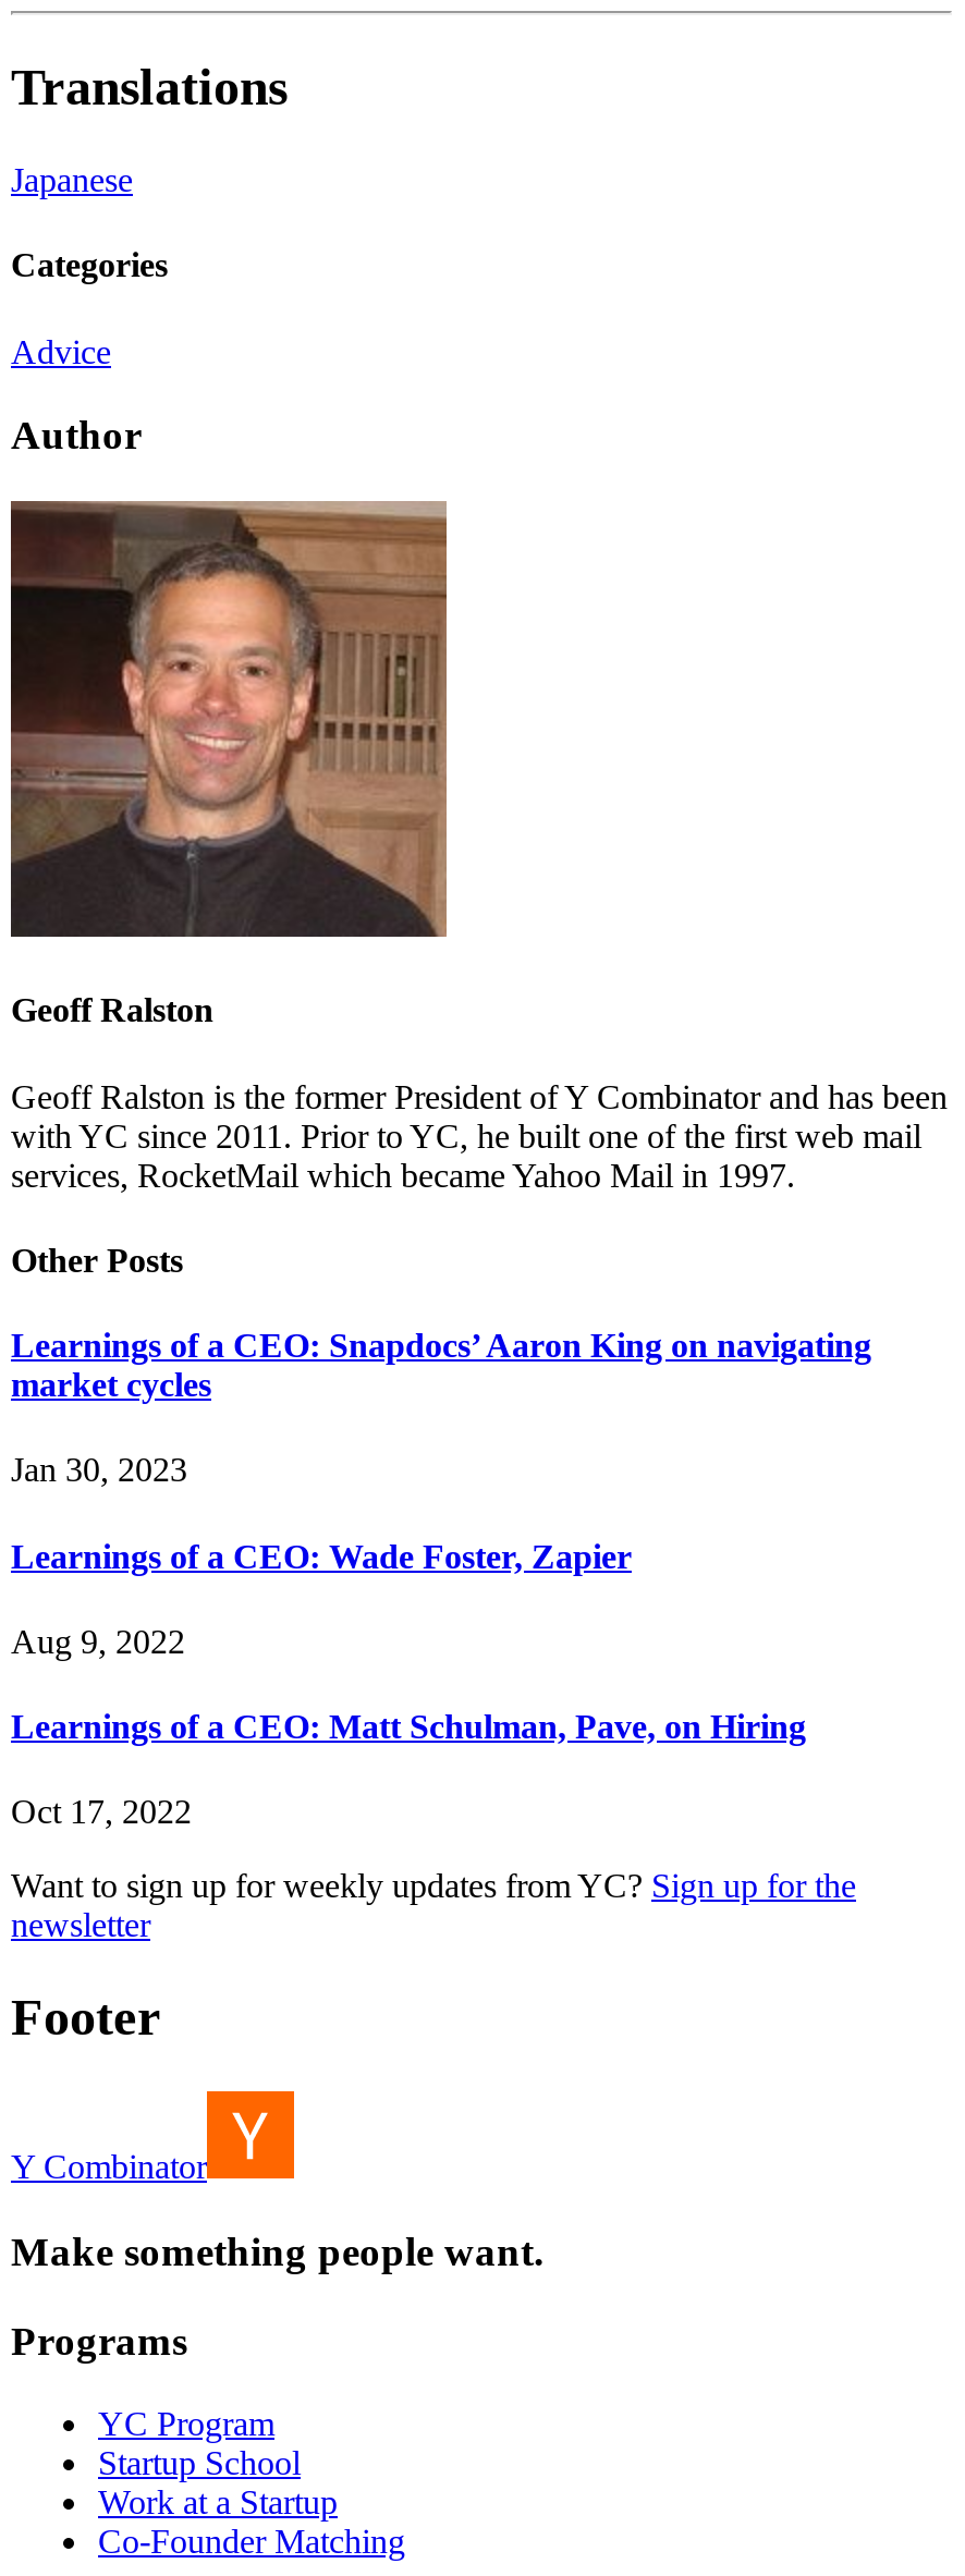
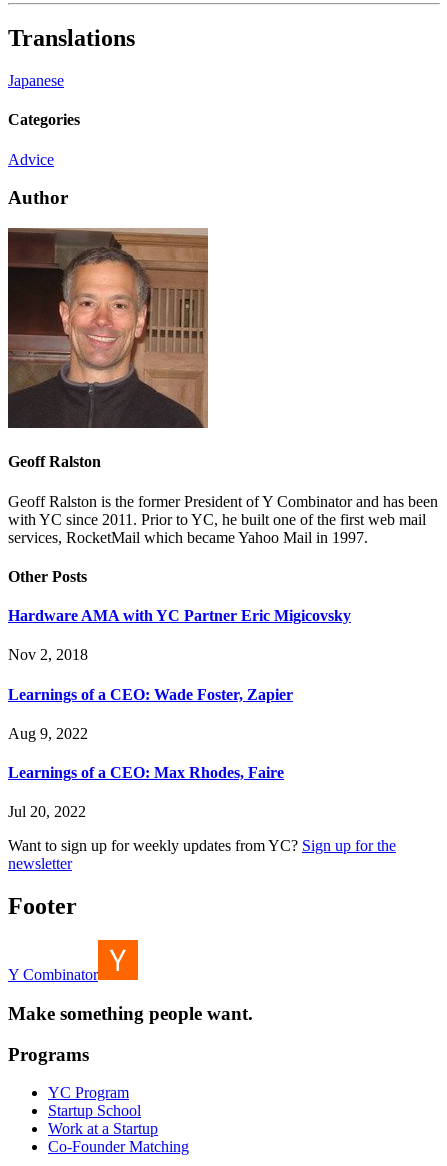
[11,1327,871,1403] Learnings of a CEO: Snapdocs’ Aaron King on navigating | market cycles -> [8,607,351,624] Hardware AMA with YC Partner Eric Migicovsky
[11,1451,187,1489] Jan 30, 2023 -> [8,646,88,663] Nov 2, 2018
[11,1708,806,1745] Learnings of a CEO: Matt Schulman, Pave, on Hiring -> [8,764,284,781] Learnings of a CEO: Max Rhodes, Faire
[11,1794,192,1831] Oct 17, 2022 -> [8,803,86,820] Jul 20, 2022

